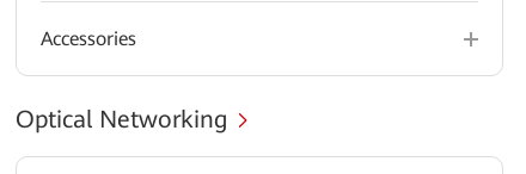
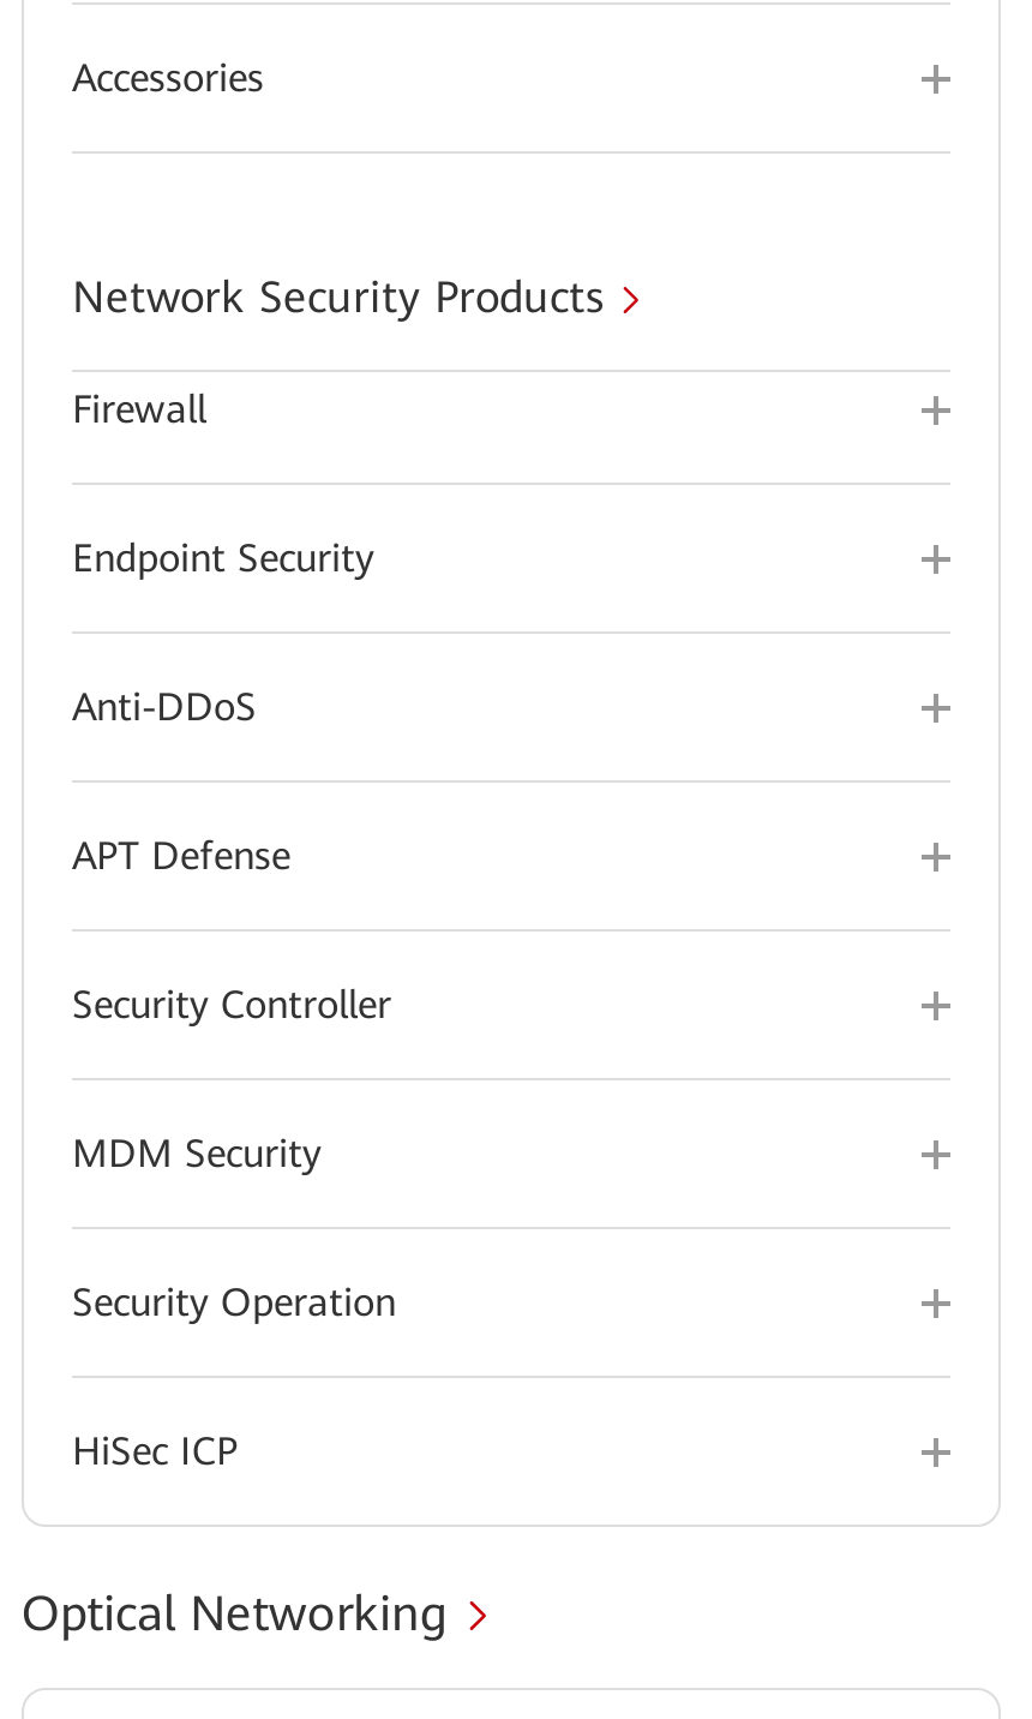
none -> [72,271,605,1474] Network Security Products | Firewall | Endpoint Security | Anti-DDoS | APT Defense | Security Controller | MDM Security | Security Operation | HiSec ICP

